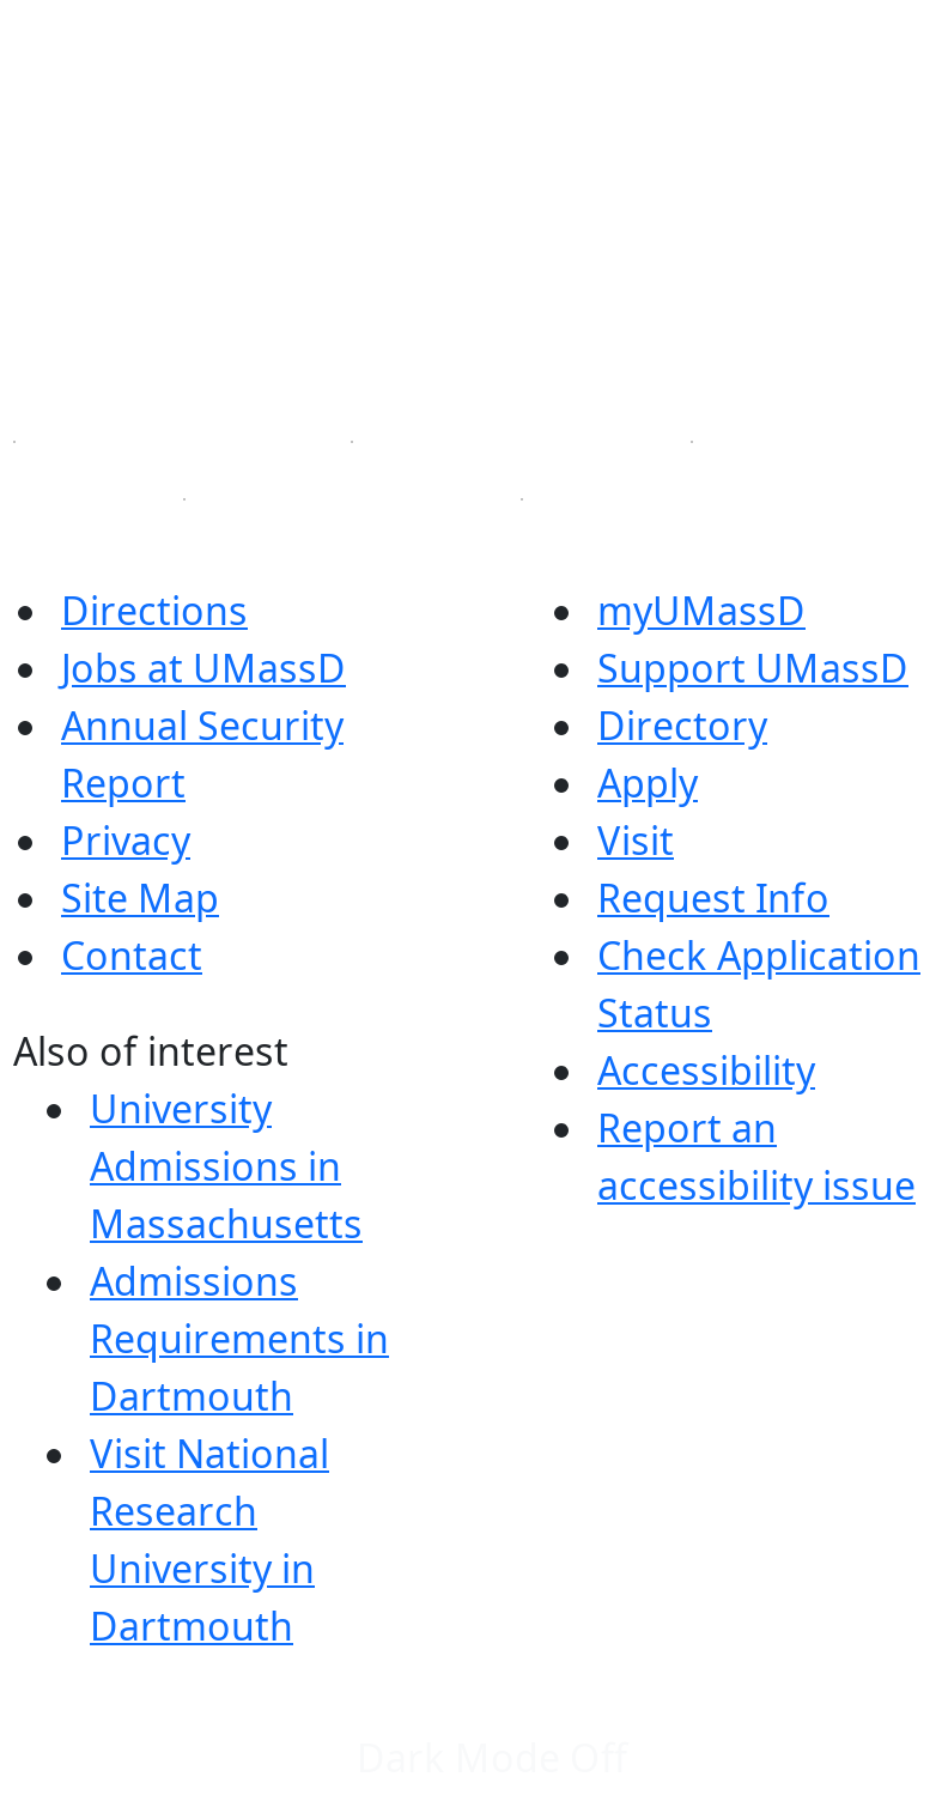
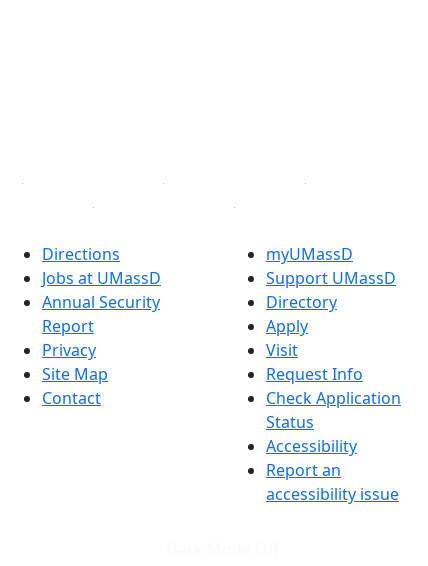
[13,1024,389,1652] Also of interest | University | Admissions in | Massachusetts | Admissions | Requirements in | Dartmouth | Visit National | Research | University in | Dartmouth -> none

